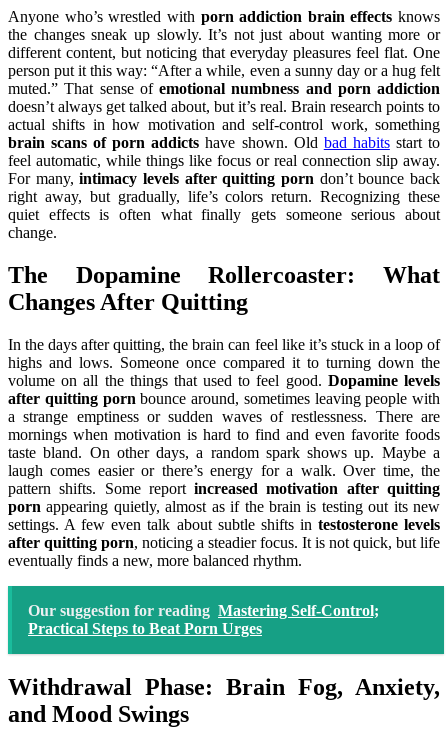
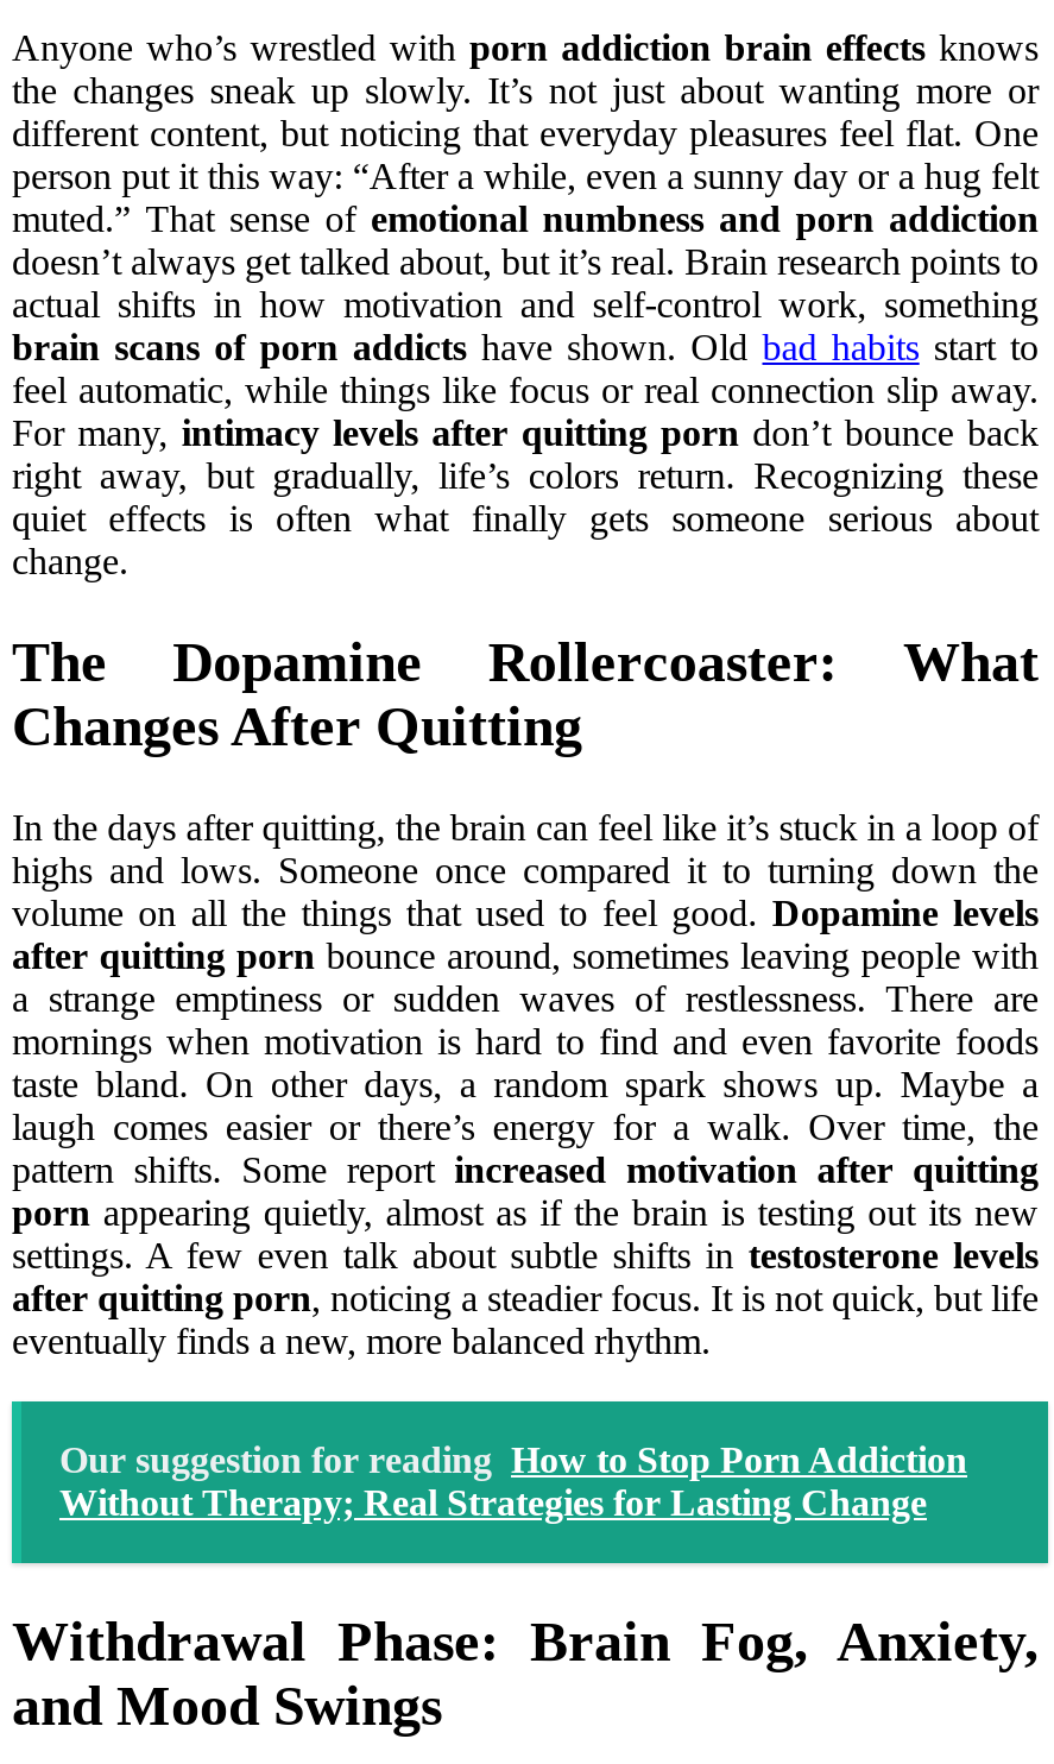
[28,602,379,637] Our suggestion for reading Mastering Self-Control; | Practical Steps to Beat Porn Urges -> [59,1440,967,1523] Our suggestion for reading How to Stop Porn Addiction | Without Therapy; Real Strategies for Lasting Change

